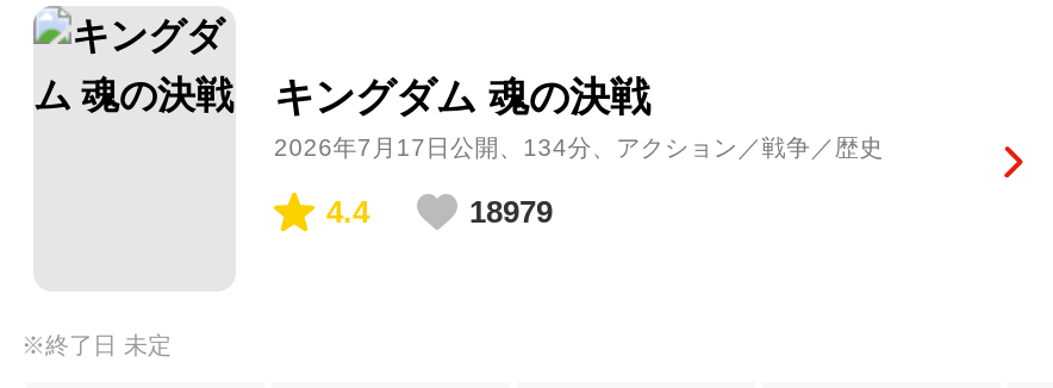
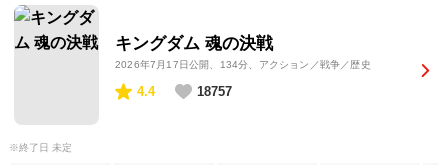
[469,194,553,230] 18979 -> [197,84,232,99] 18757

